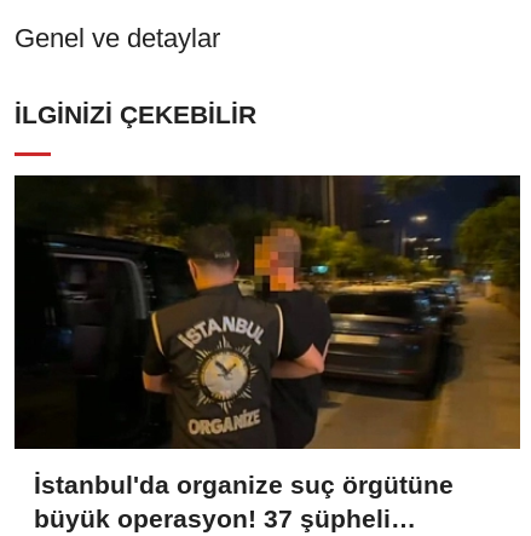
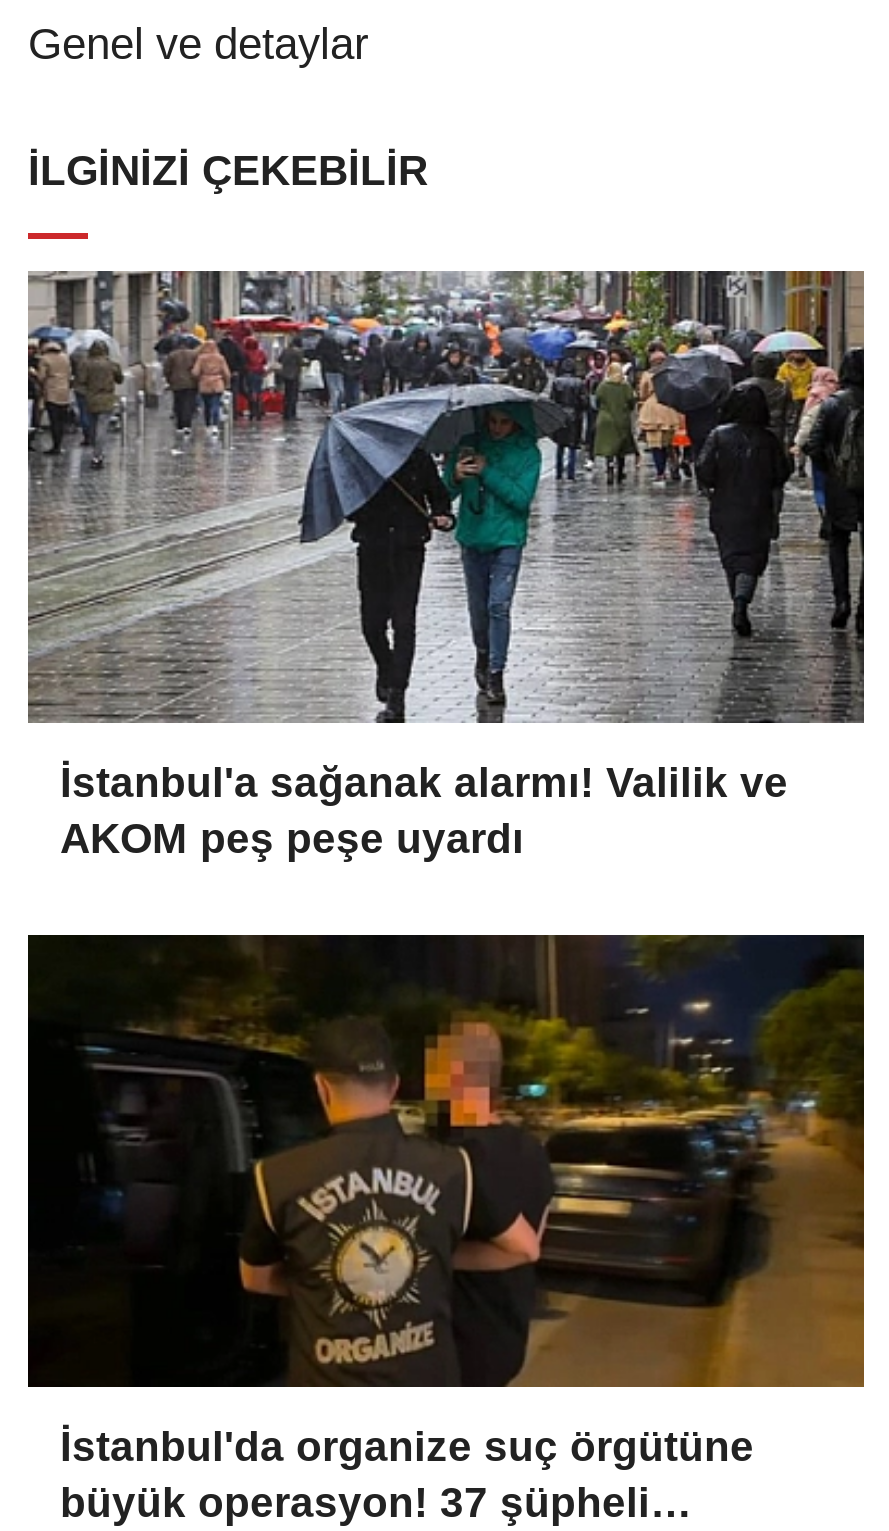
none -> [26,269,866,861] [image] | İstanbul'a sağanak alarmı! Valilik ve | AKOM peş peşe uyardı

